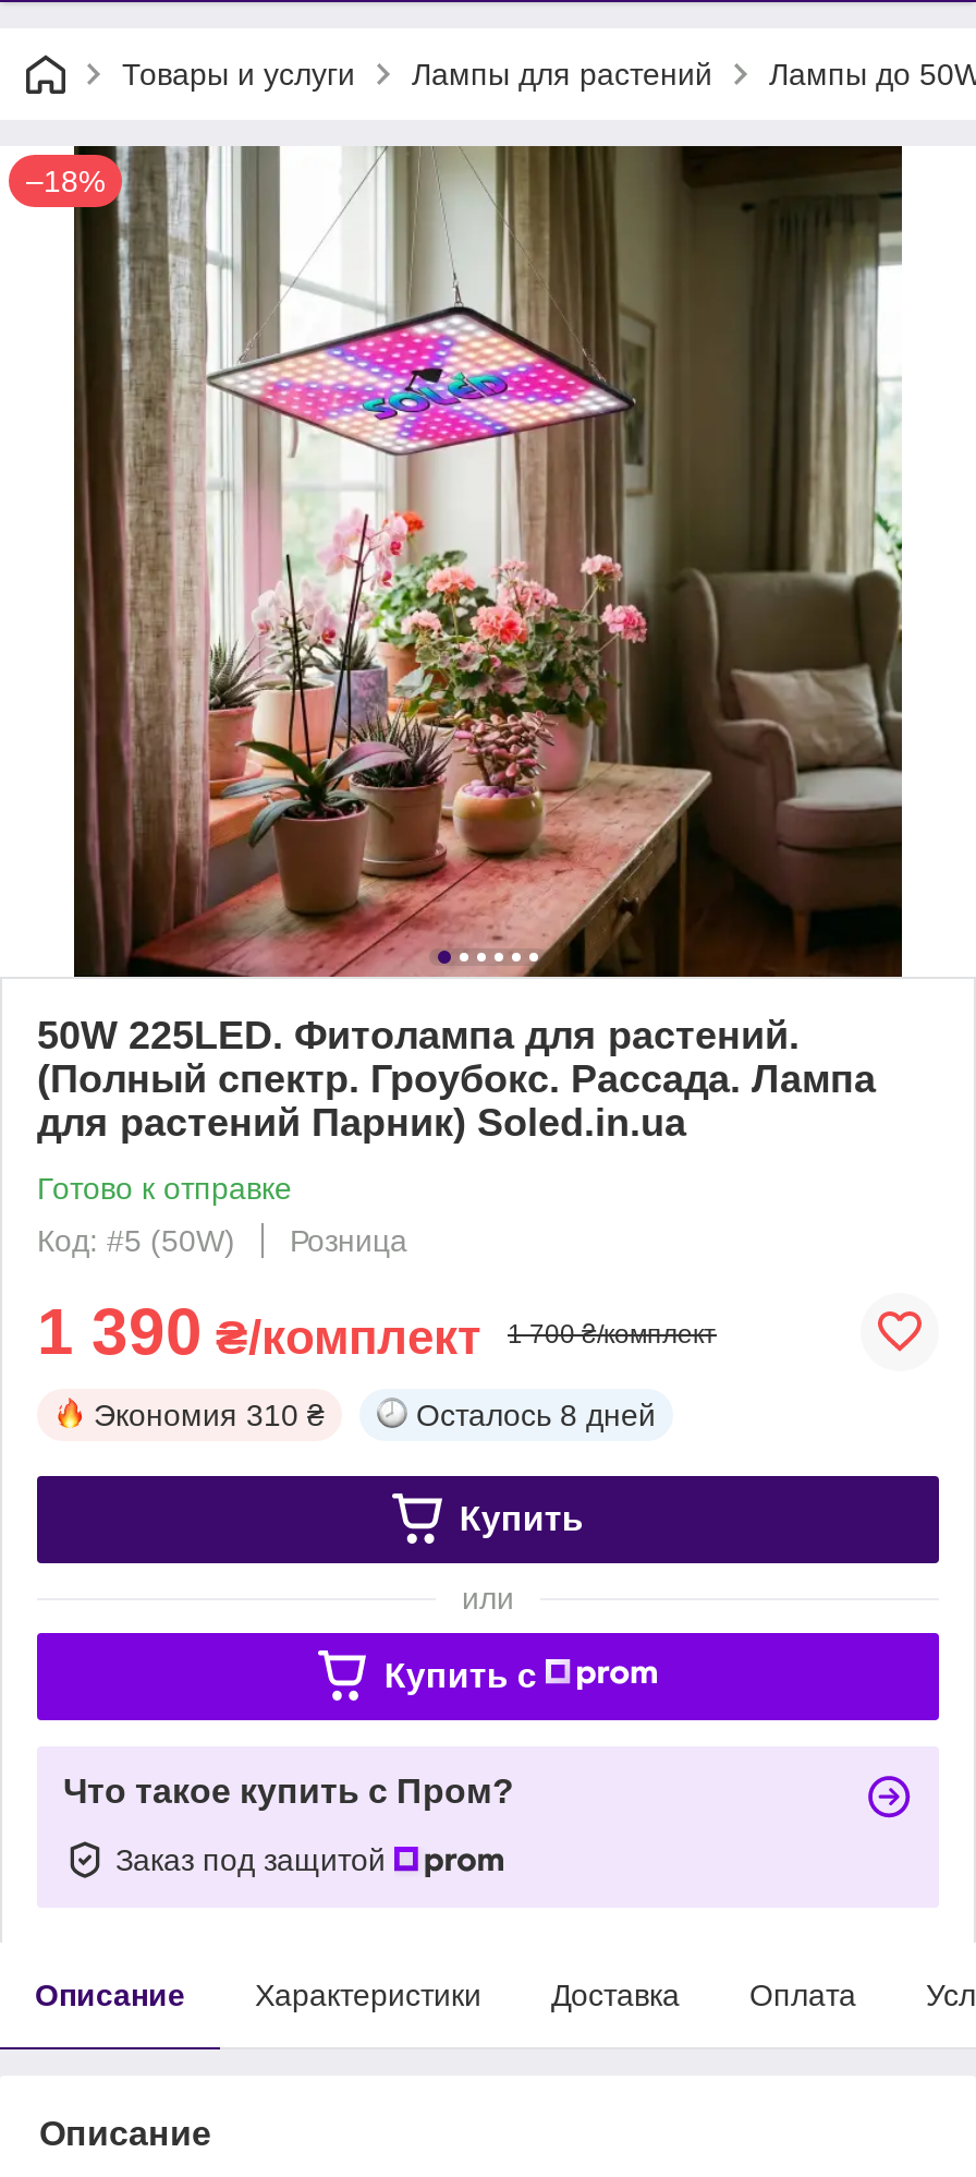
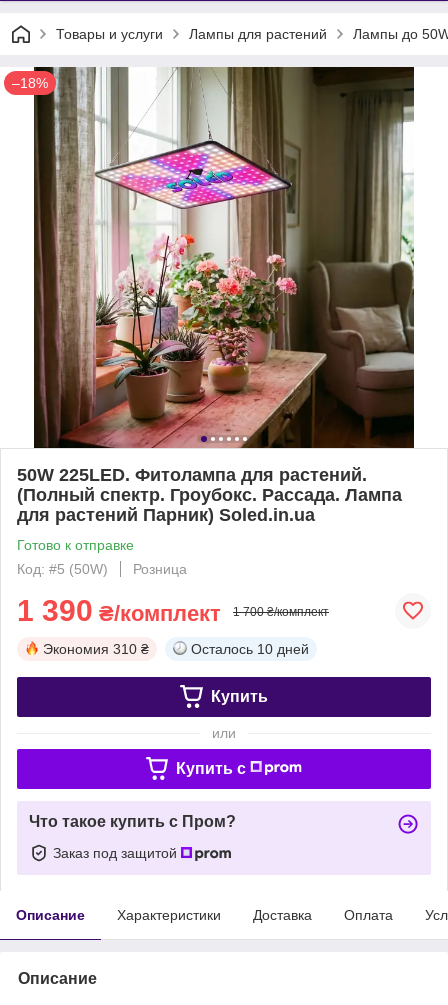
[416,1397,656,1432] Осталось 8 дней -> [191,641,309,657] Осталось 10 дней

